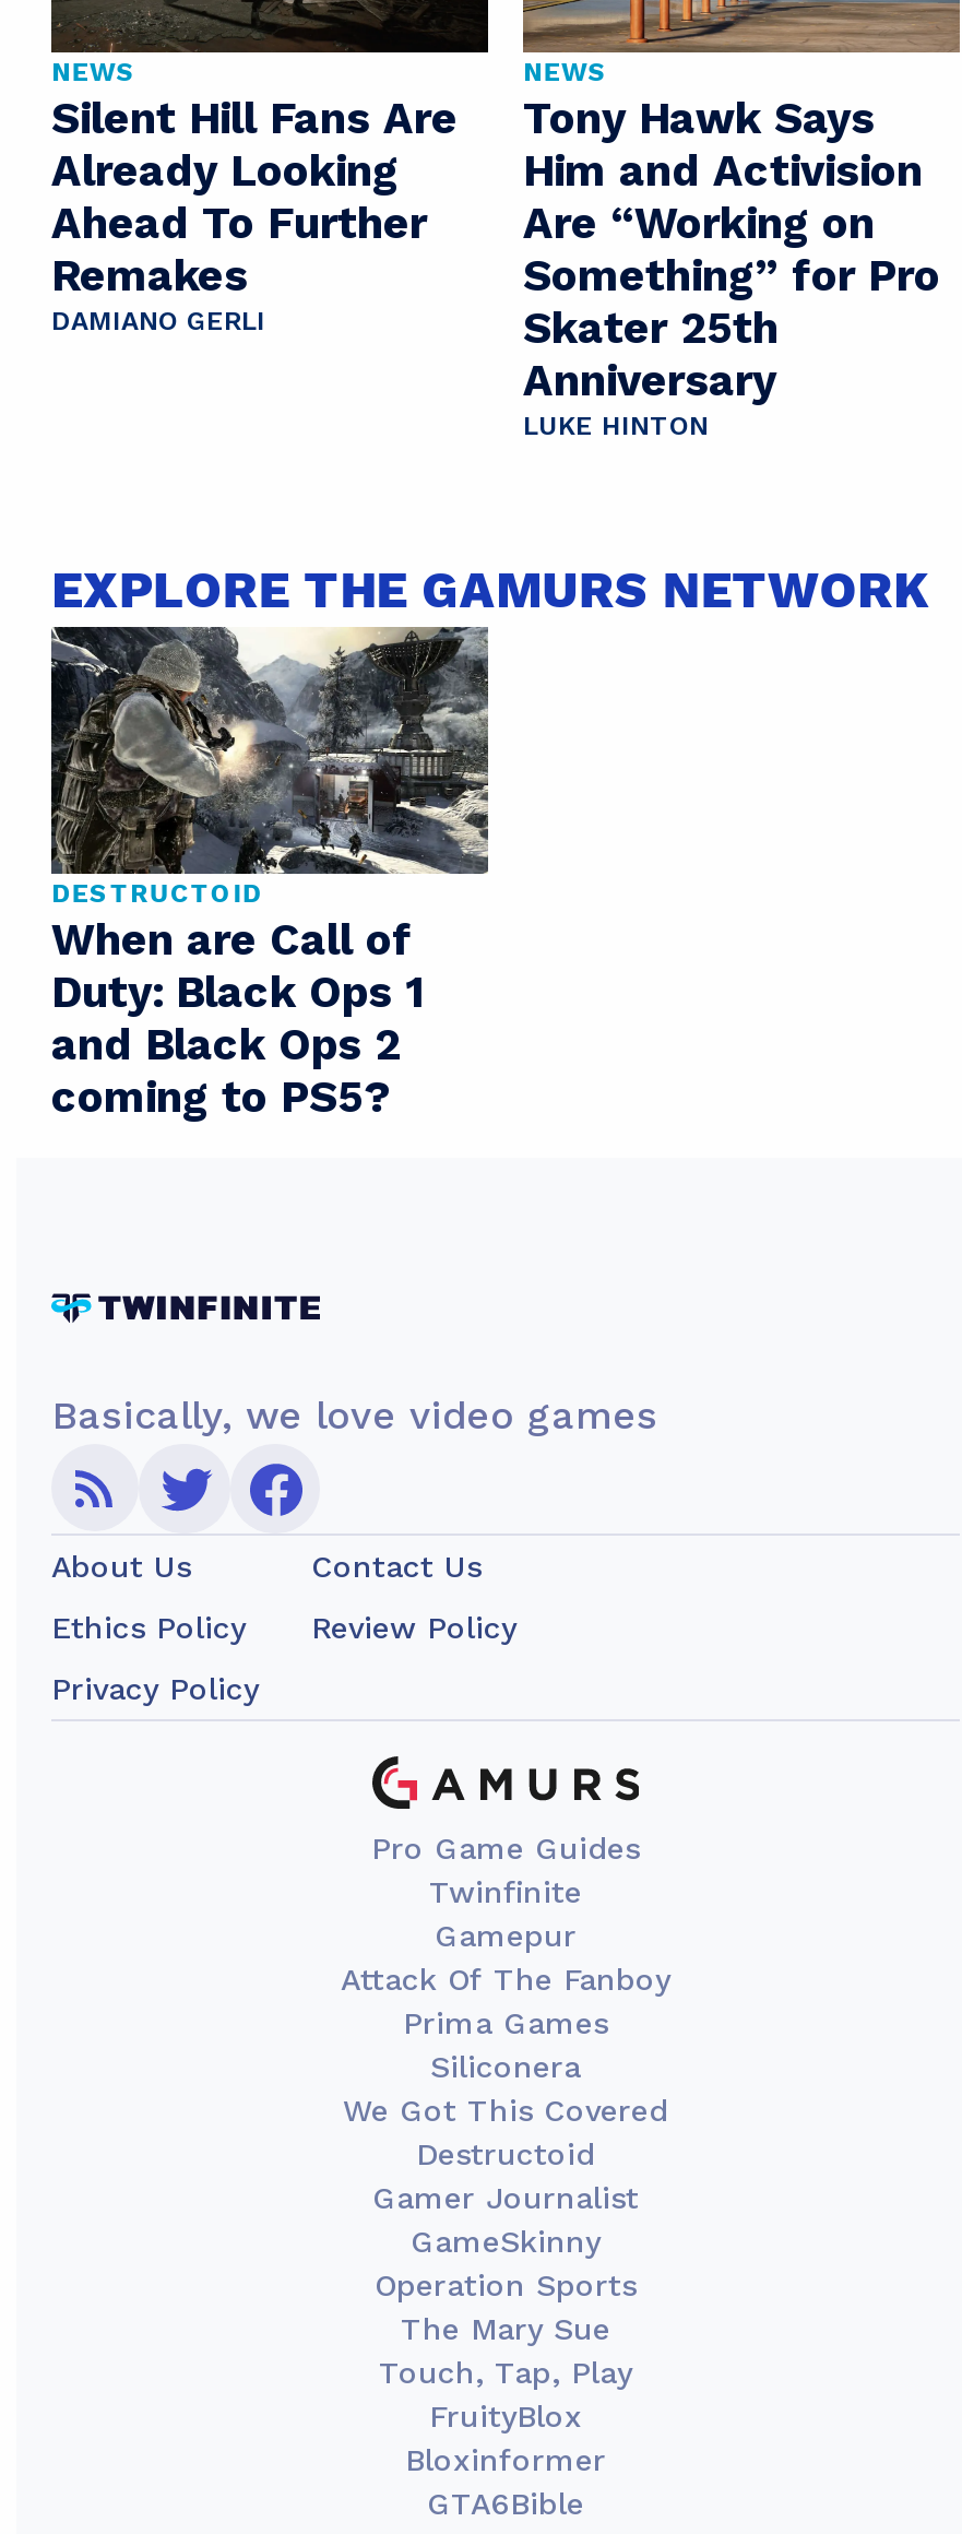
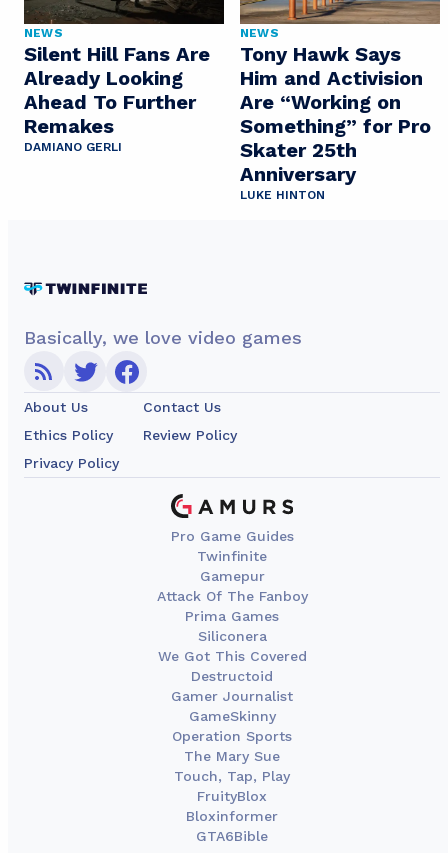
[51,562,929,621] EXPLORE THE GAMURS NETWORK -> none
[49,638,490,1122] [image] | DESTRUCTOID | When are Call of | Duty: Black Ops 1 | and Black Ops 2 | coming to PS5? -> none

